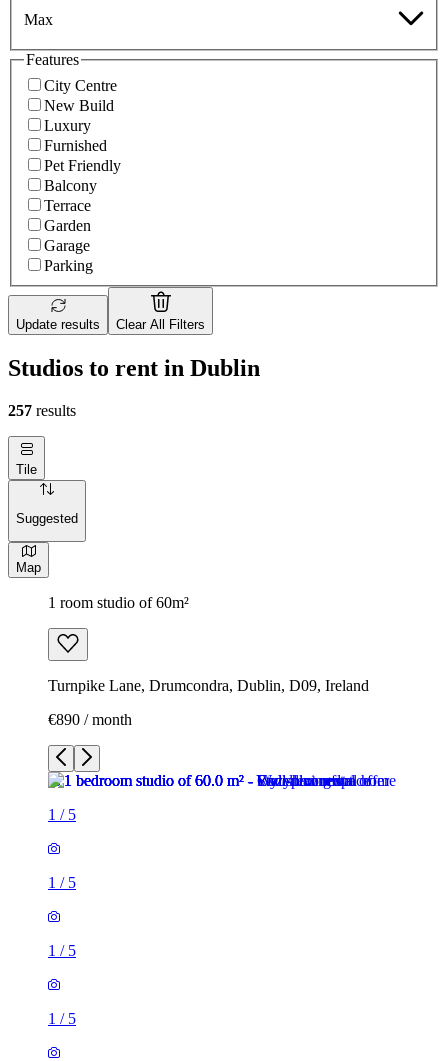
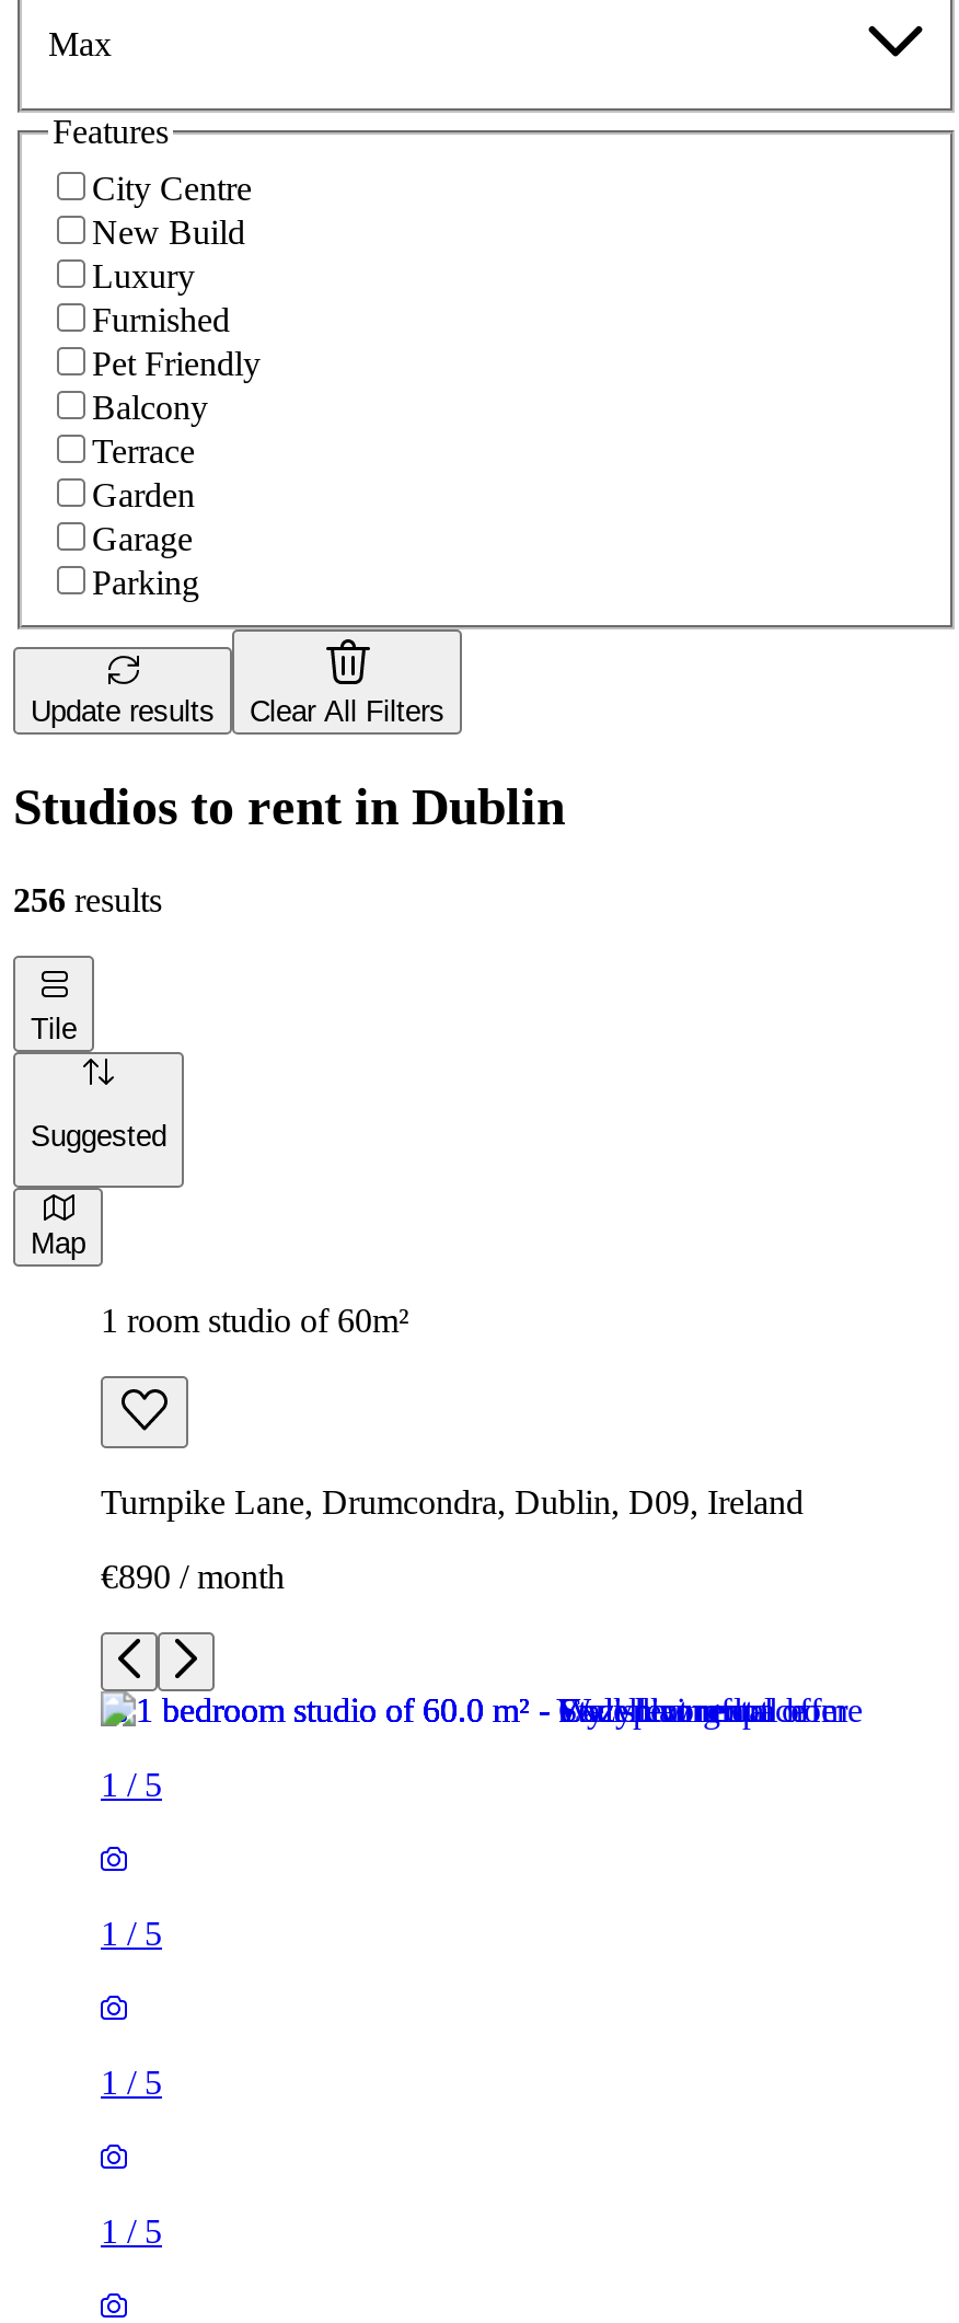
[8,402,76,419] 257 results -> [13,881,162,918] 256 results

